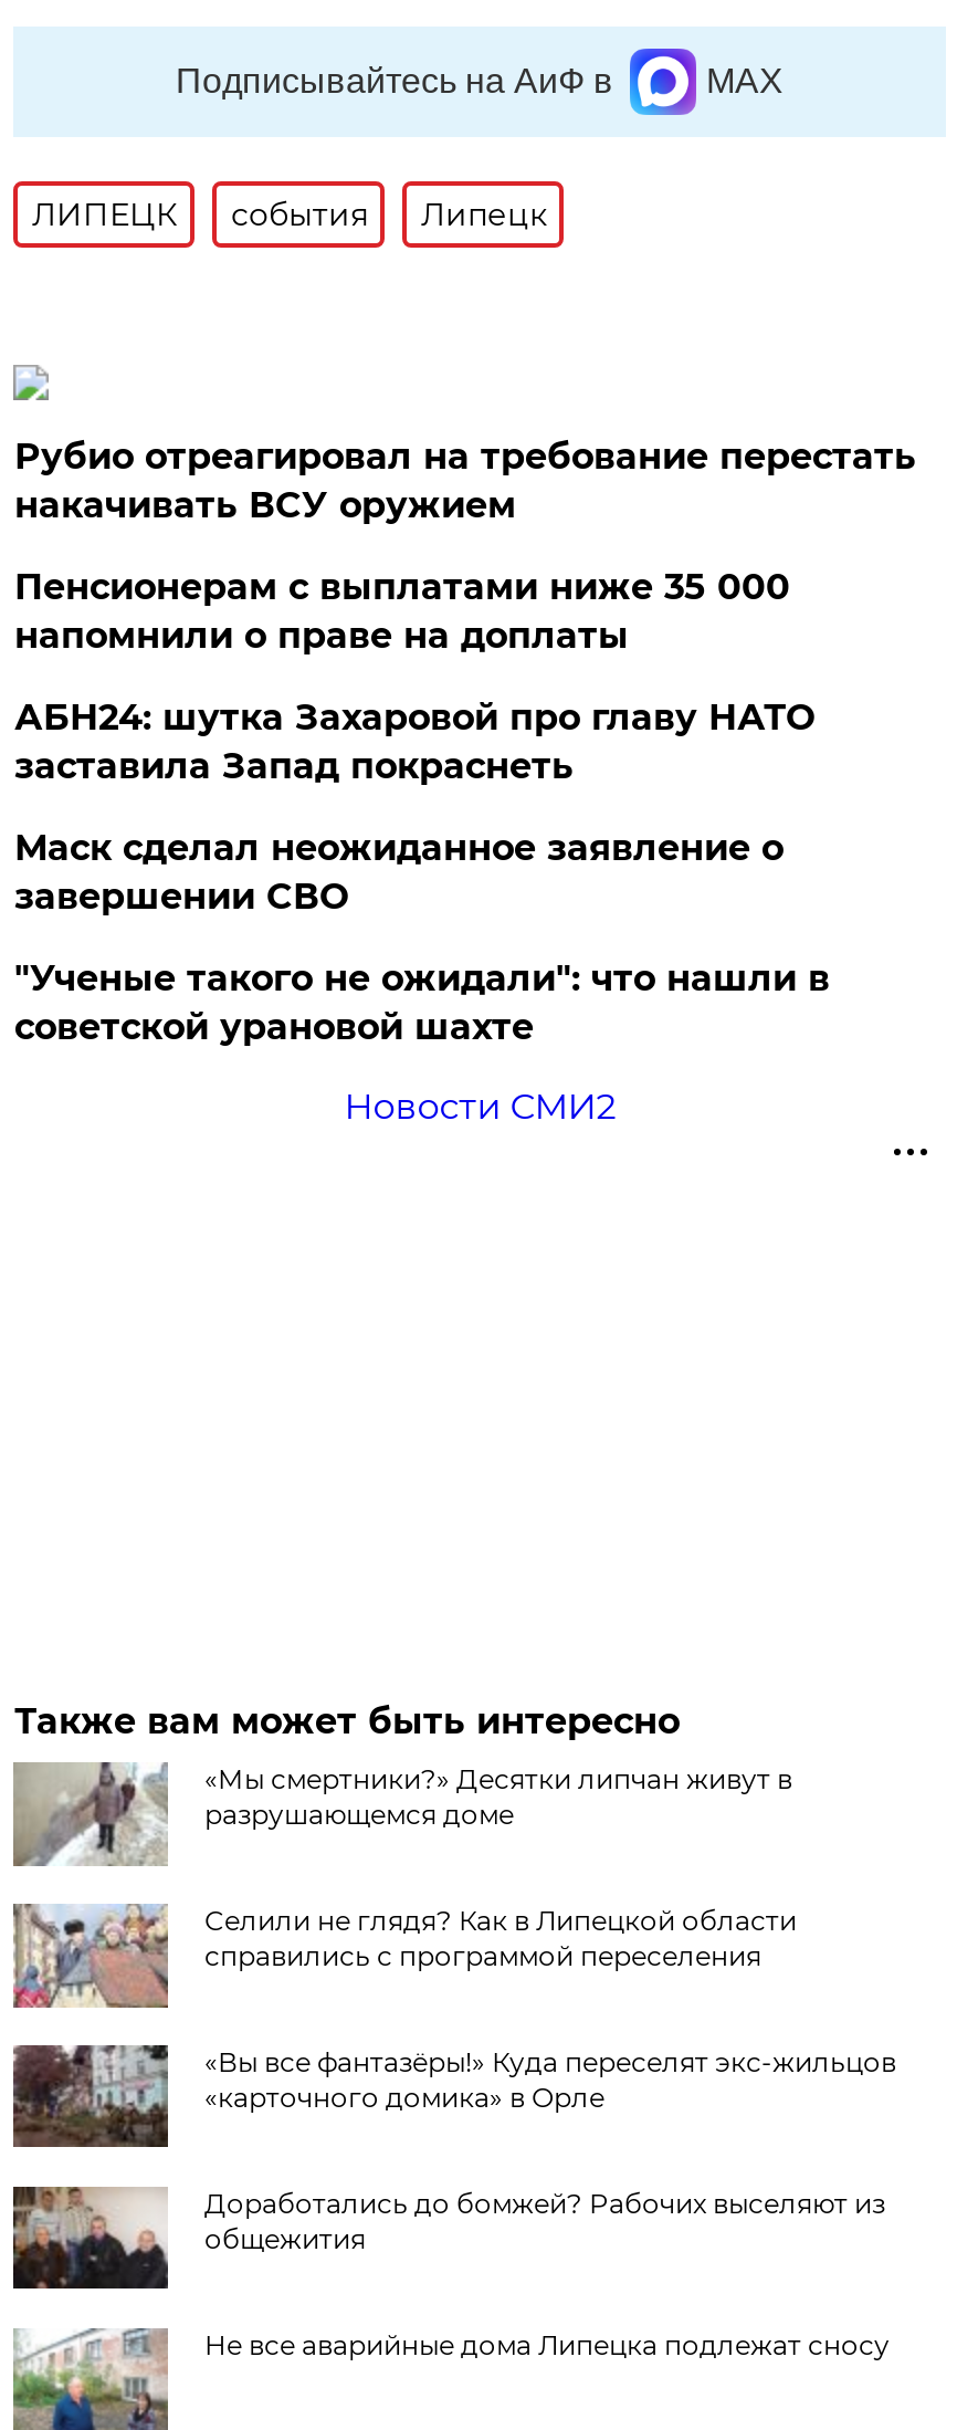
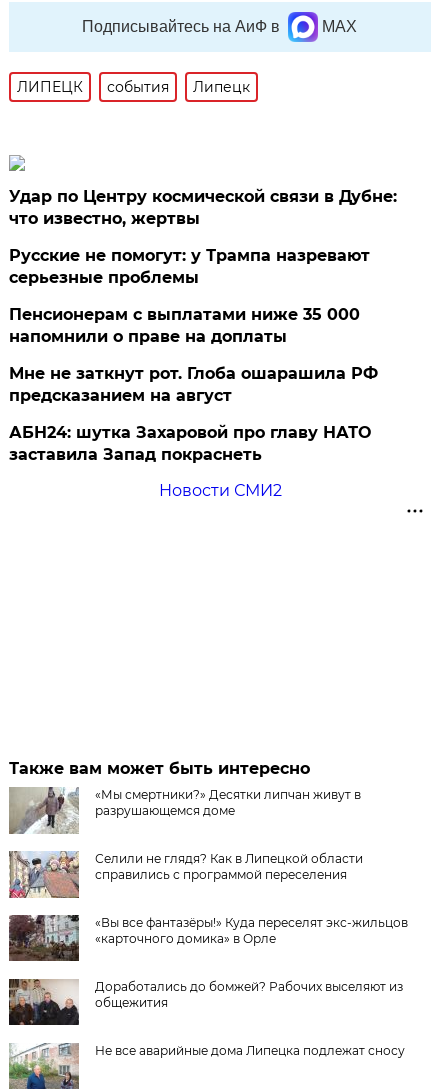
[14,436,916,527] Рубио отреагировал на требование перестать | накачивать ВСУ оружием -> [9,187,397,287] Удар по Центру космической связи в Дубне: | что известно, жертвы | Русские не помогут: у Трампа назревают | серьезные проблемы
moved [14,566,790,657] -> [9,305,360,346]: Пенсионерам с выплатами ниже 35 000 | напомнили о праве на доплаты
none -> [9,364,378,405] Мне не заткнут рот. Глоба ошарашила РФ | предсказанием на август
moved [14,697,814,788] -> [9,423,371,464]: АБН24: шутка Захаровой про главу НАТО | заставила Запад покраснеть
[14,827,830,1049] Маск сделал неожиданное заявление о | завершении СВО | "Ученые такого не ожидали": что нашли в | советской урановой шахте -> none

